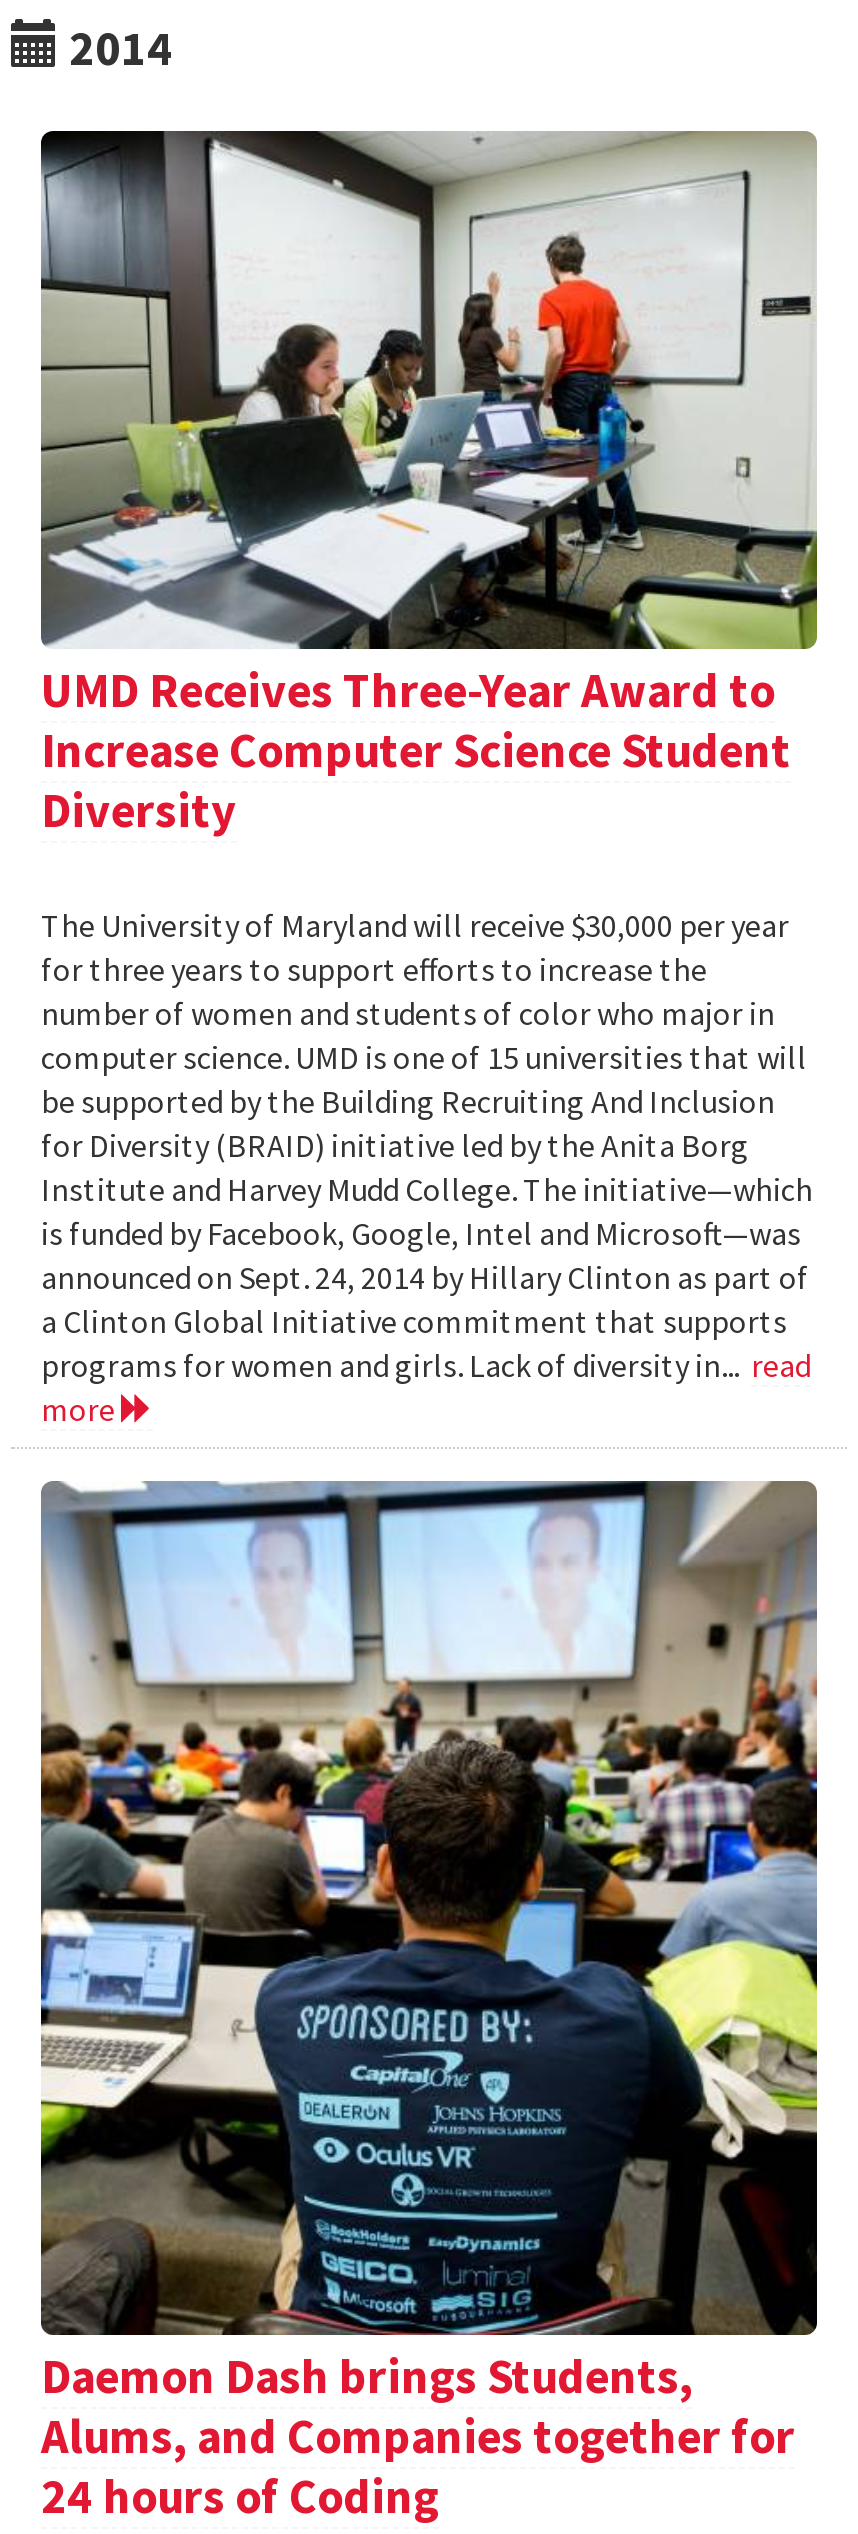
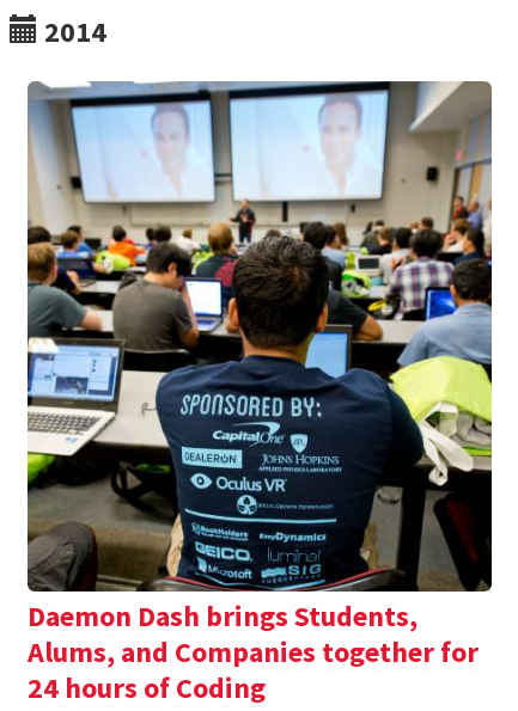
[41,129,819,1428] [image] | UMD Receives Three-Year Award to | Increase Computer Science Student | Diversity | The University of Maryland will receive $30,000 per year | for three years to support efforts to increase the | number of women and students of color who major in | computer science. UMD is one of 15 universities that will | be supported by the Building Recruiting And Inclusion | for Diversity (BRAID) initiative led by the Anita Borg | Institute and Harvey Mudd College. The initiative—which | is funded by Facebook, Google, Intel and Microsoft—was | announced on Sept. 24, 2014 by Hillary Clinton as part of | a Clinton Global Initiative commitment that supports | programs for women and girls. Lack of diversity in... read | more -> none

